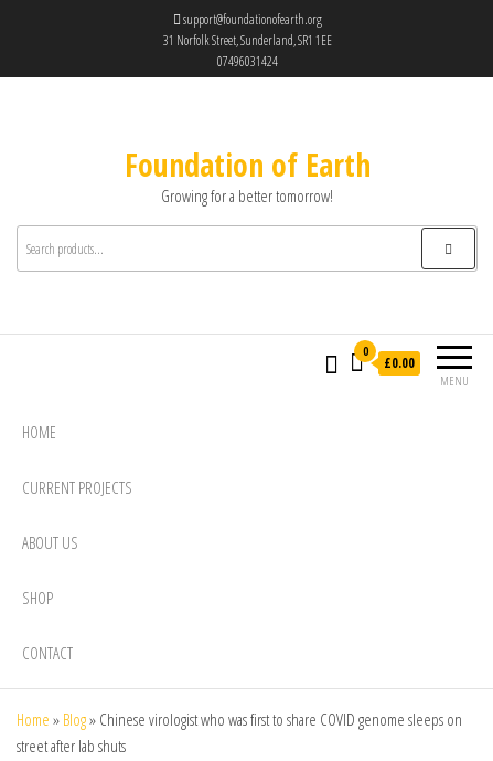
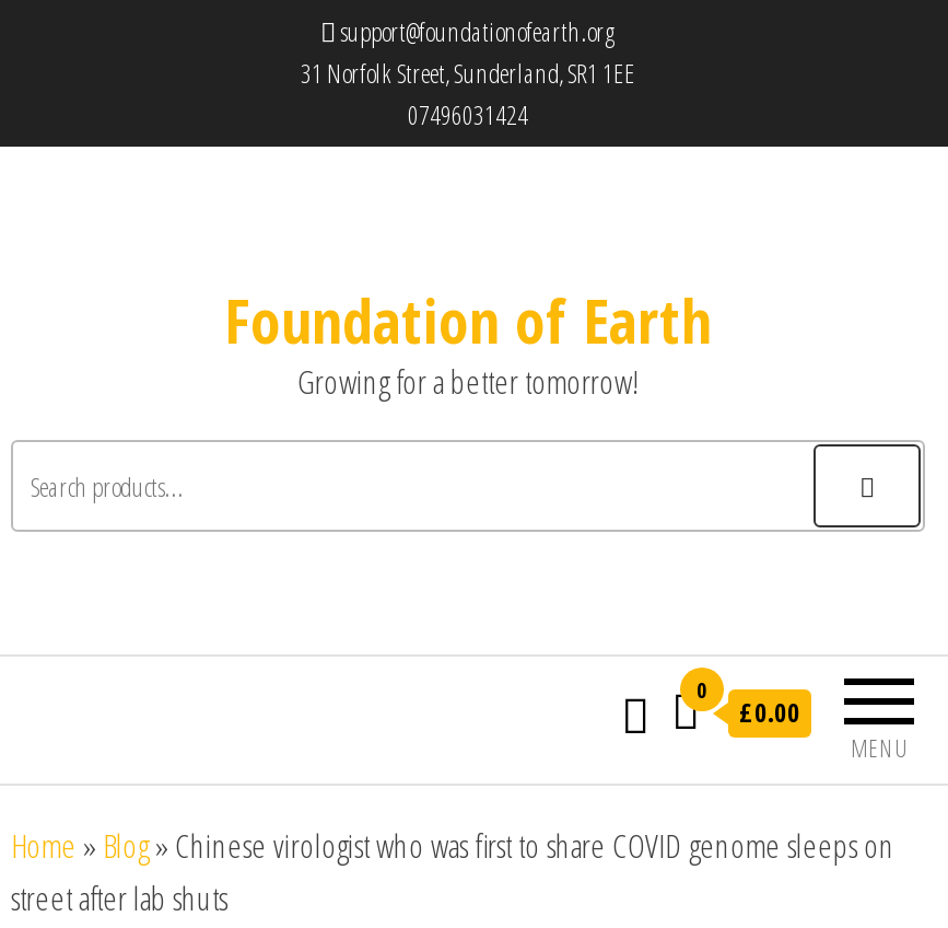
[22,420,132,663] HOME | CURRENT PROJECTS | ABOUT US | SHOP | CONTACT -> none

